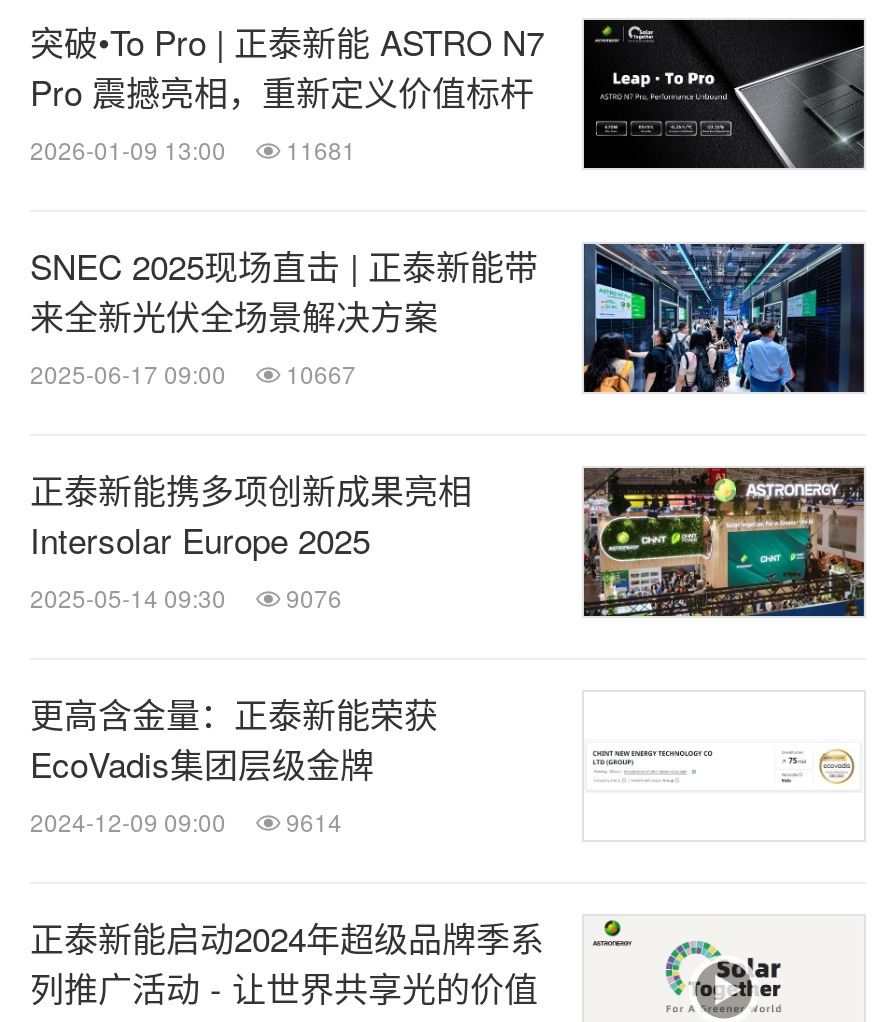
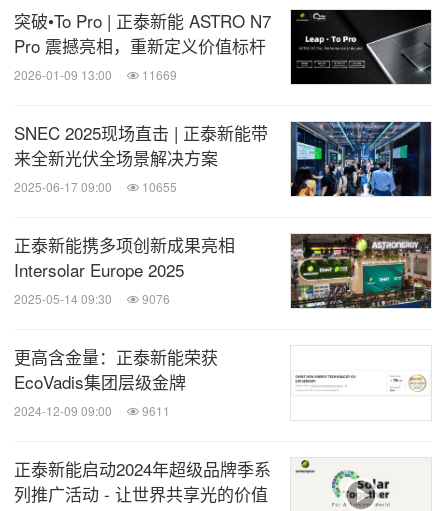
[30,131,356,165] 2026-01-09 13:00 11681 -> [14,65,177,82] 2026-01-09 13:00 11669
[30,355,356,389] 2025-06-17 09:00 10667 -> [14,177,177,194] 2025-06-17 09:00 10655
[30,803,342,837] 2024-12-09 09:00 9614 -> [14,401,170,418] 2024-12-09 09:00 9611

